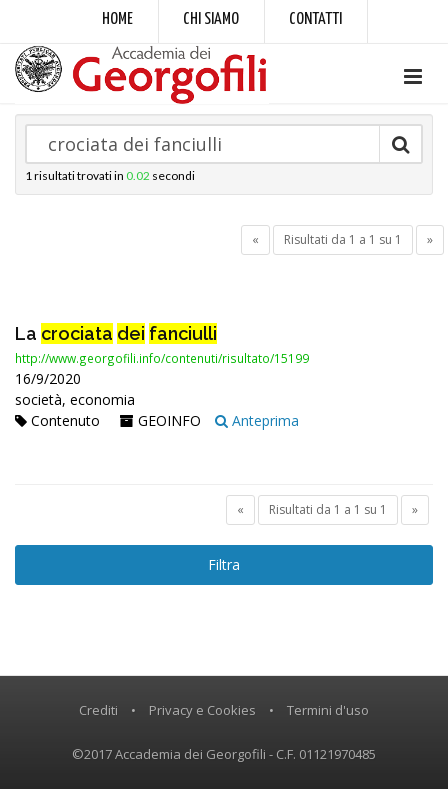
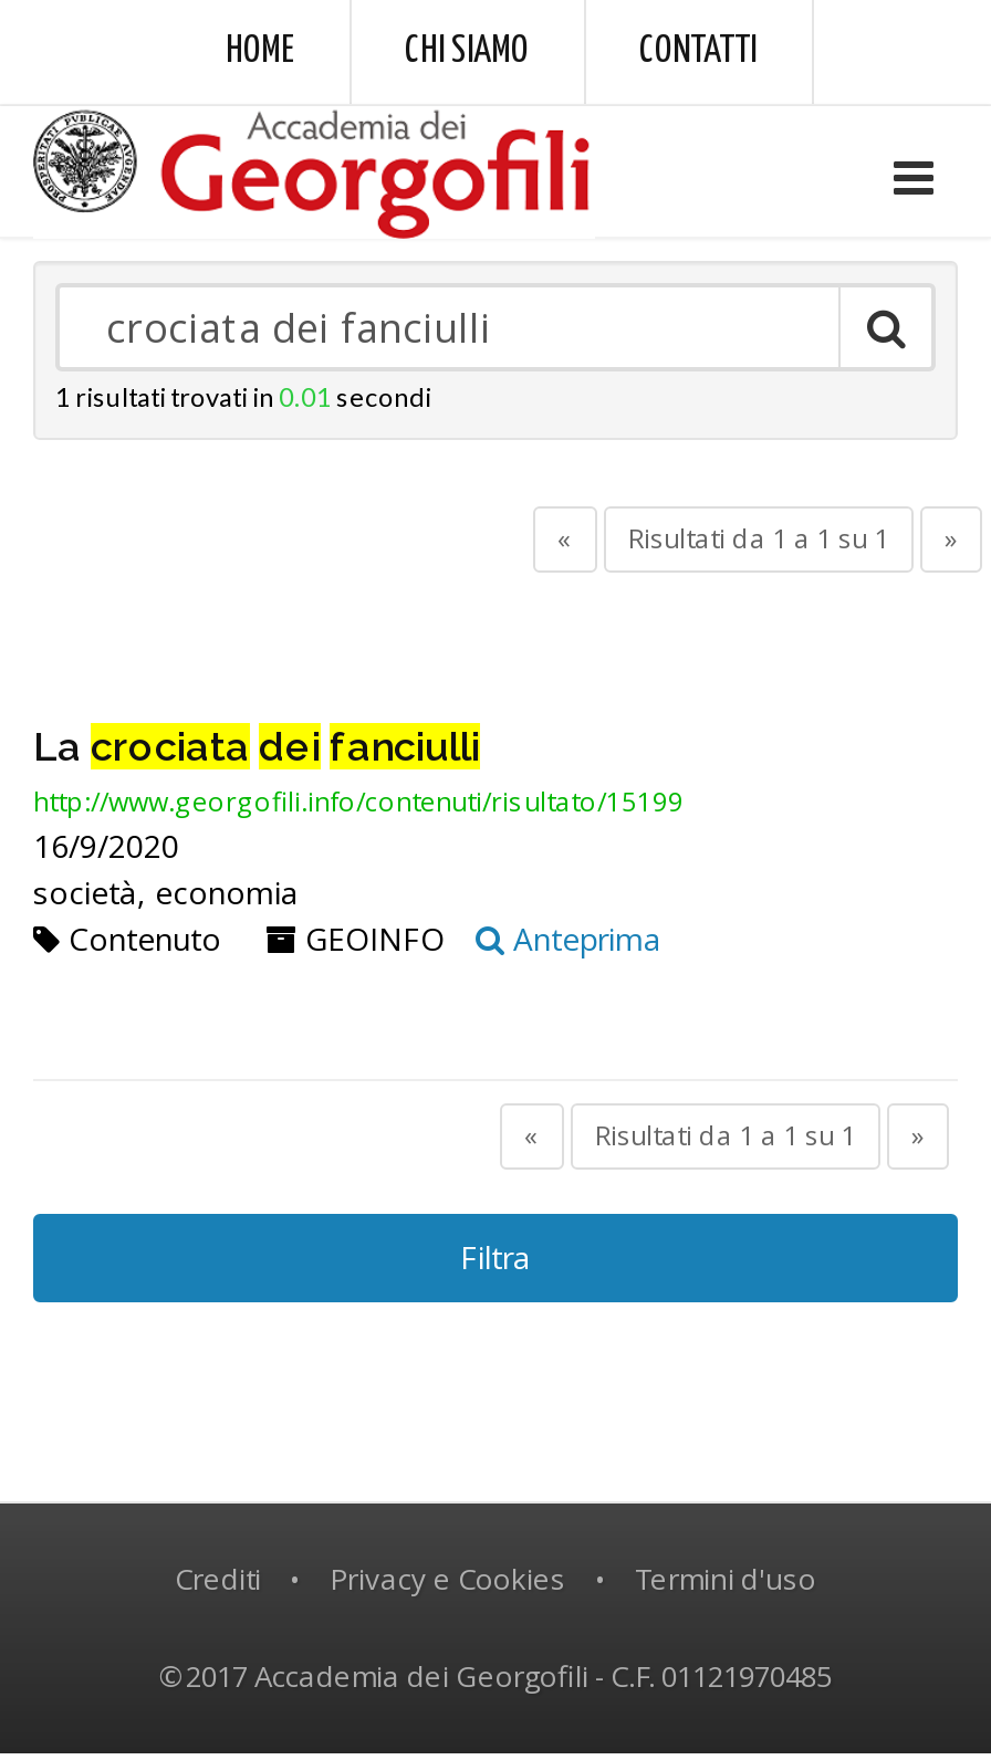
[25,168,195,183] 1 risultati trovati in 0.02 secondi -> [55,380,431,413] 1 risultati trovati in 0.01 secondi

